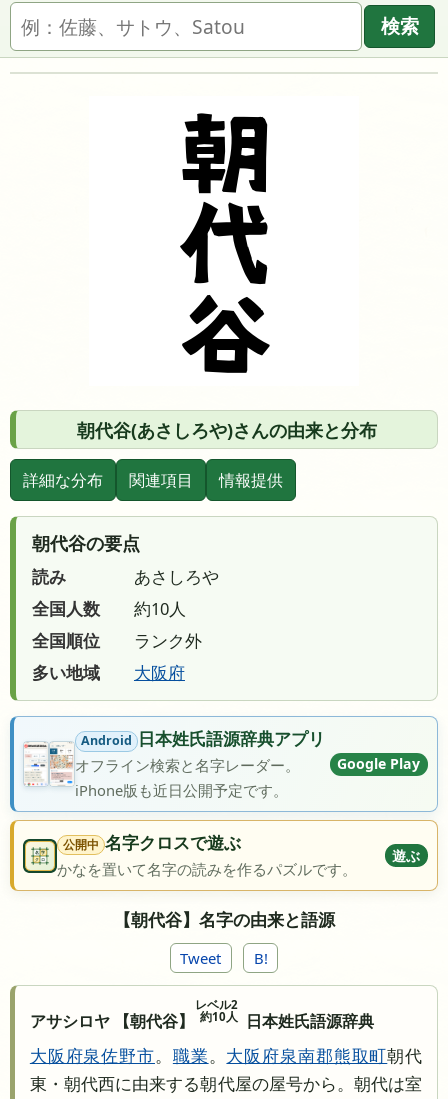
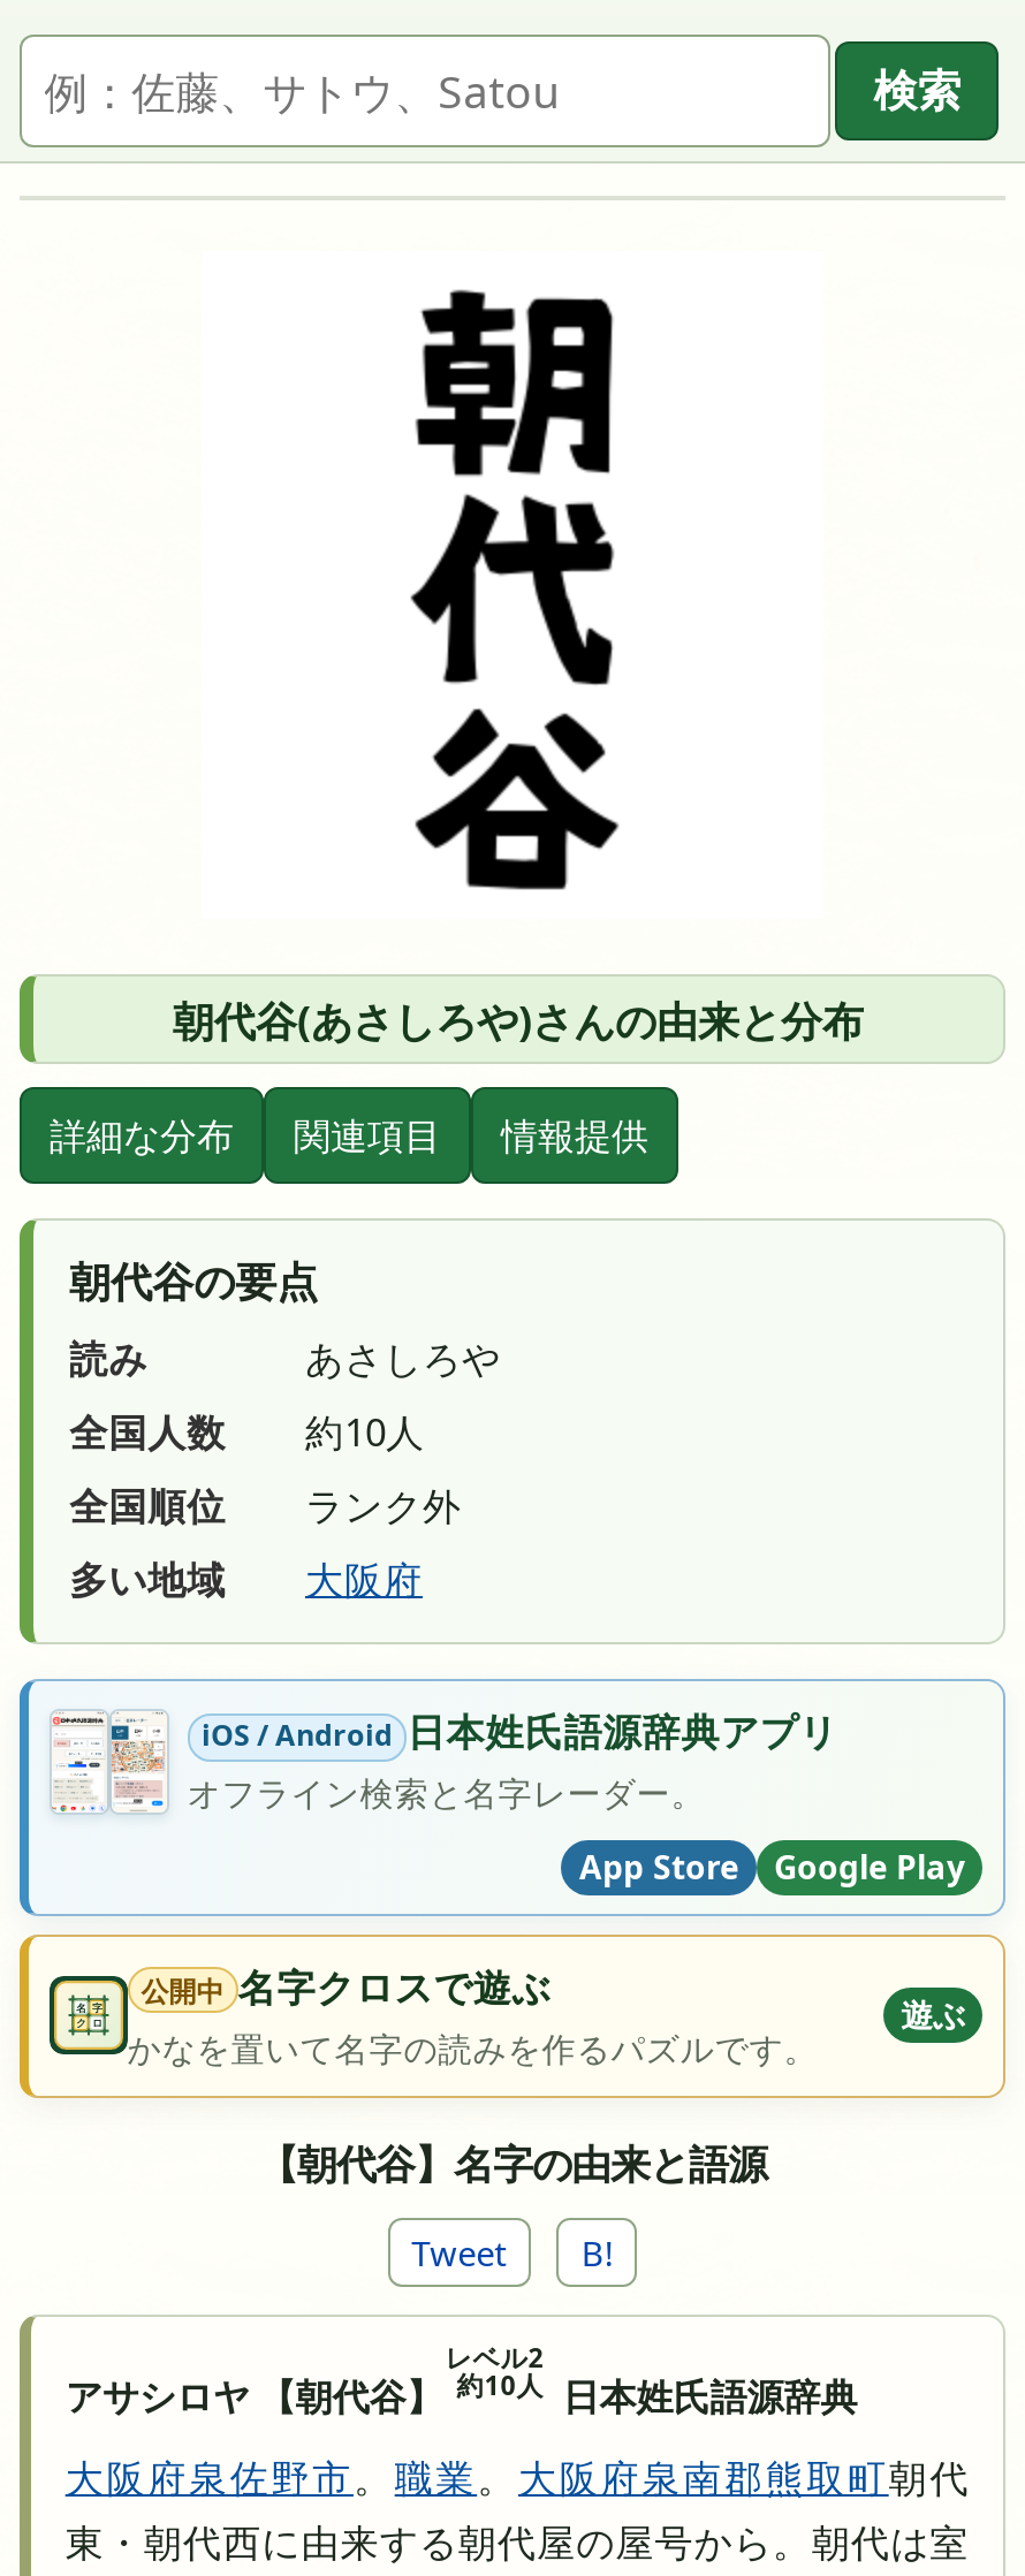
[24,727,325,786] [image] | Android 日本姓氏語源辞典アプリ -> [50,1705,838,1810] [image] | iOS / Android 日本姓氏語源辞典アプリ
moved [337,754,420,773] -> [774,1845,965,1889]: Google Play
[75,780,288,800] iPhone版も近日公開予定です。 -> [579,1845,738,1889] App Store

